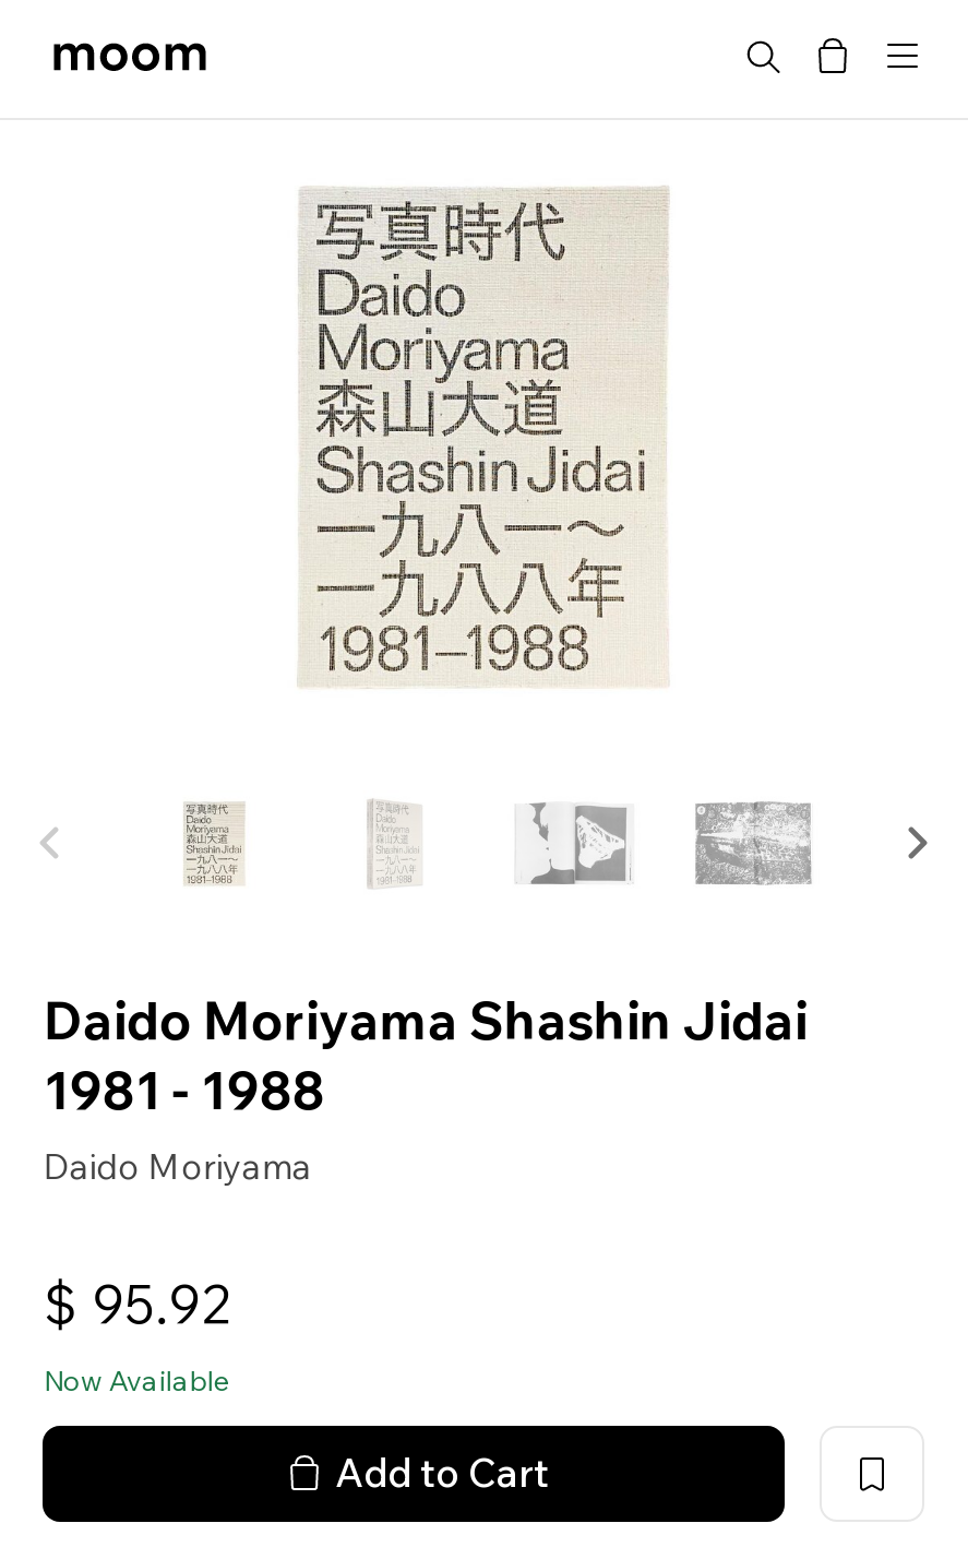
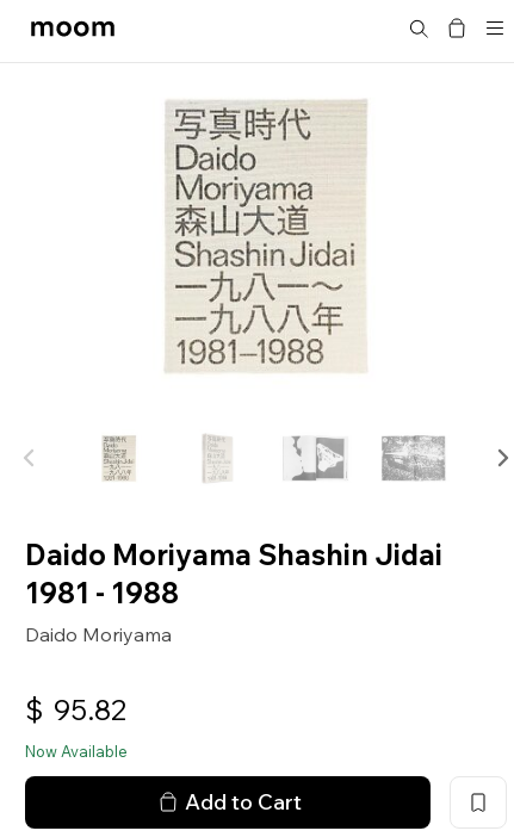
[43,1270,229,1335] $ 95.92 -> [26,691,126,727] $ 95.82

